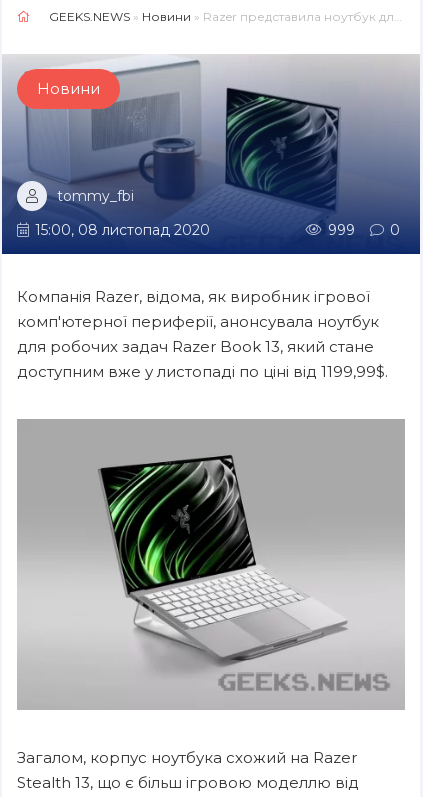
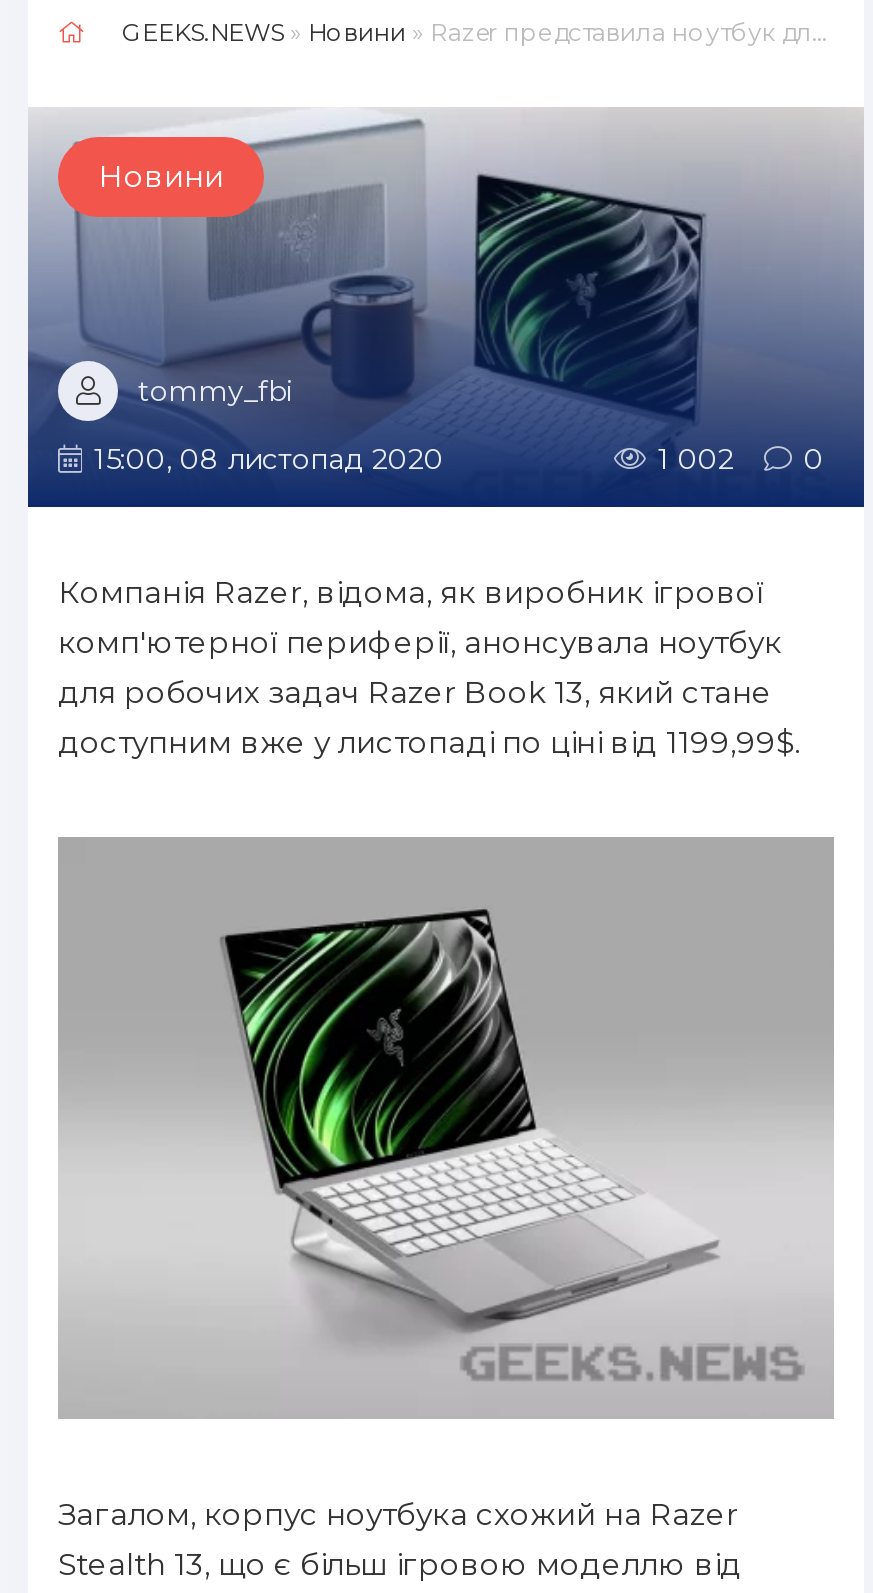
[328,221,355,239] 999 -> [658,441,734,477] 1 002

